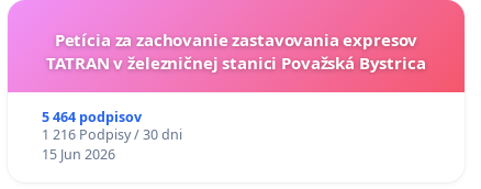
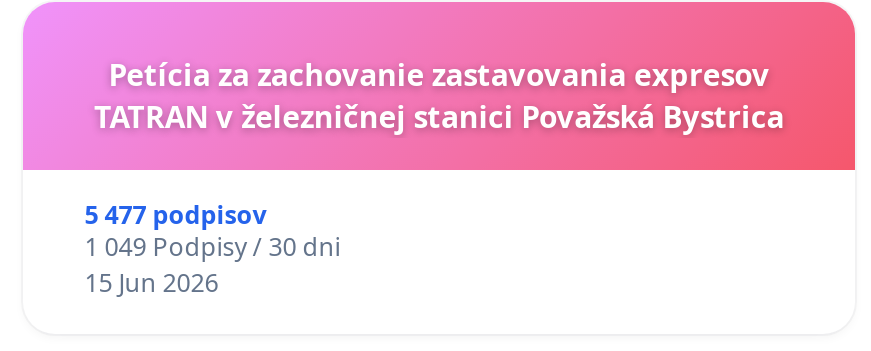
[42,108,141,127] 5 464 podpisov -> [85,197,267,231] 5 477 podpisov
[42,126,182,144] 1 216 Podpisy / 30 dni -> [85,229,341,263] 1 049 Podpisy / 30 dni

